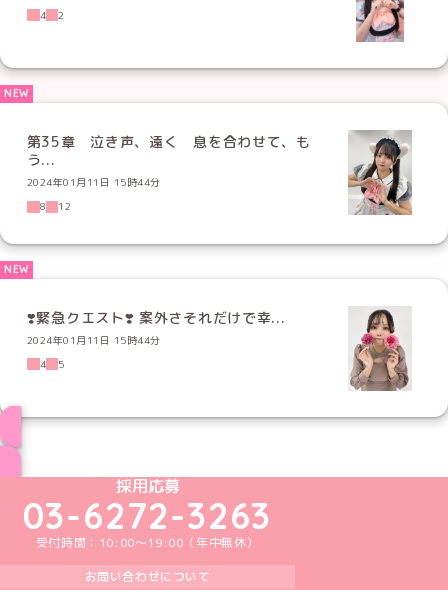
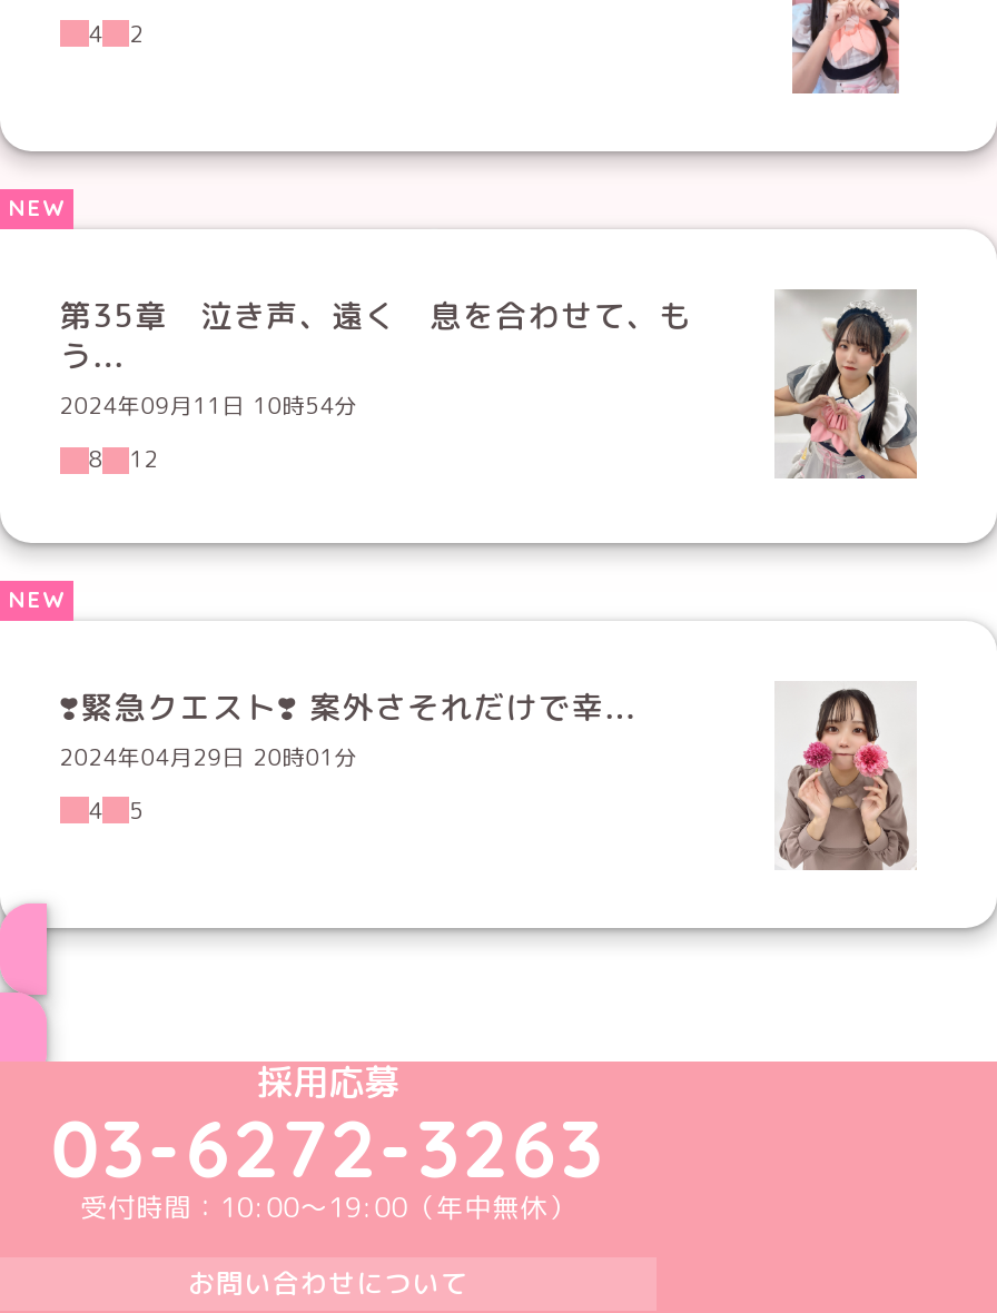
[27,175,161,189] 2024年01月11日 15時44分 -> [59,390,358,421] 2024年09月11日 10時54分
[27,333,161,347] 2024年01月11日 15時44分 -> [59,740,358,771] 2024年04月29日 20時01分

